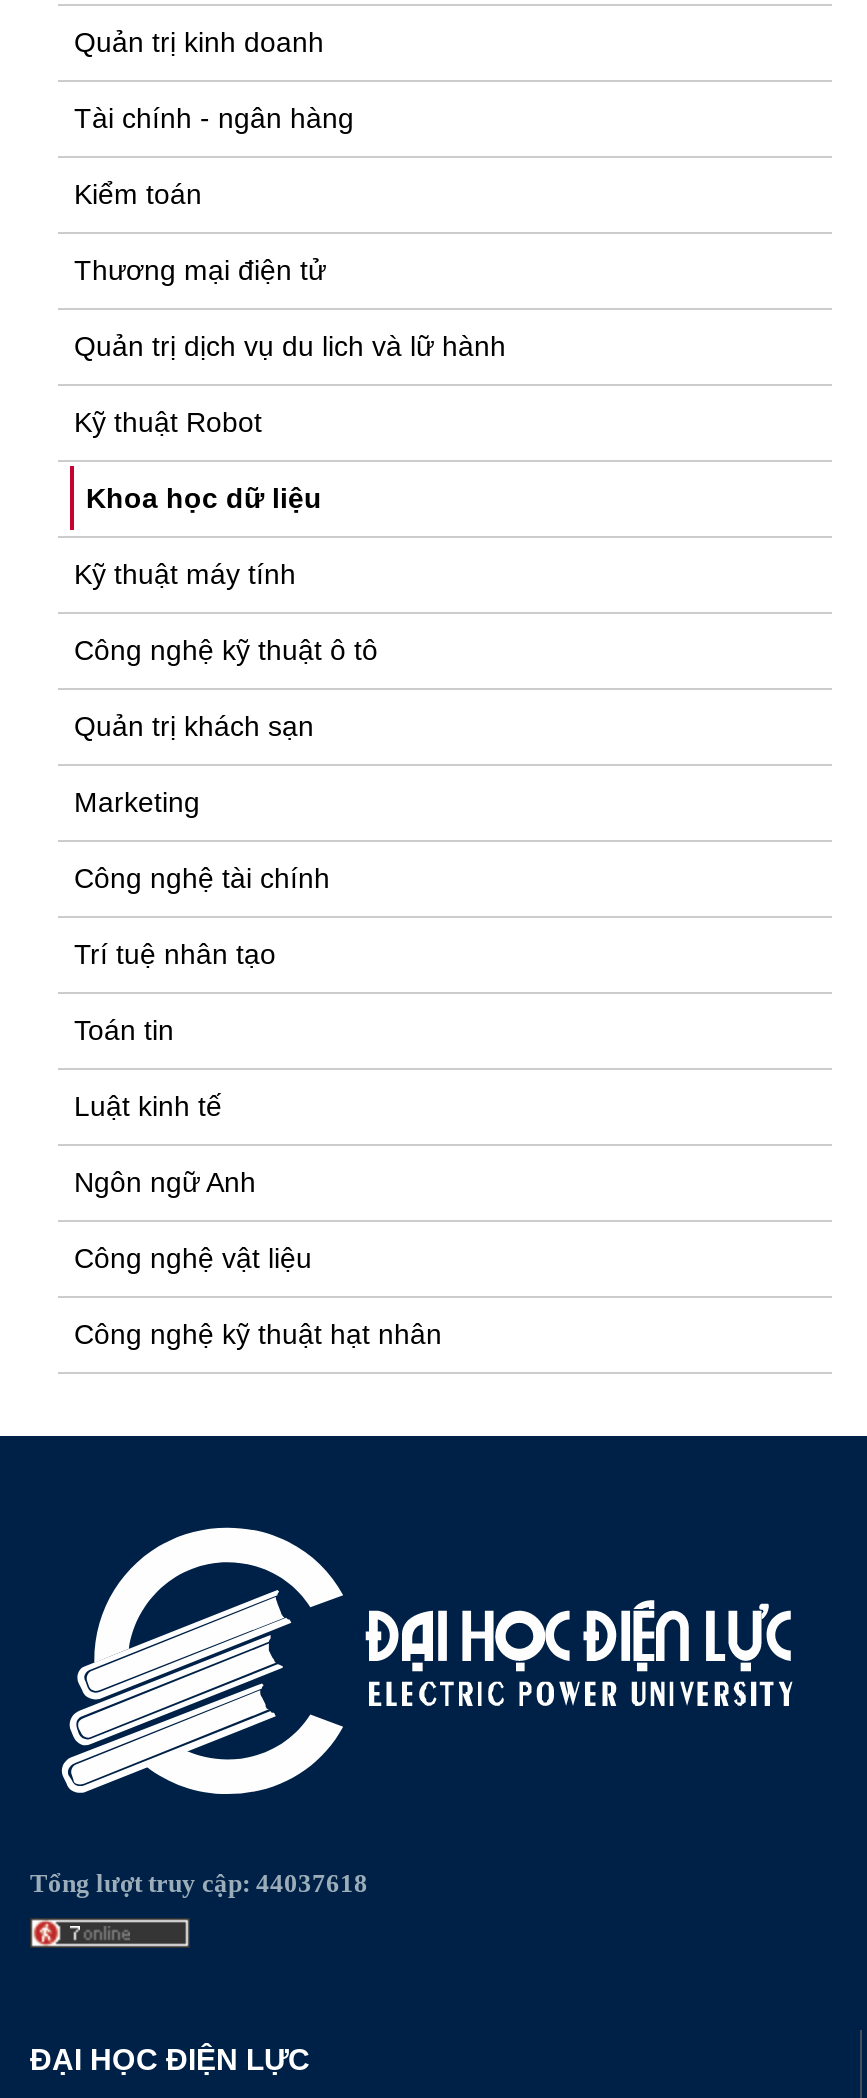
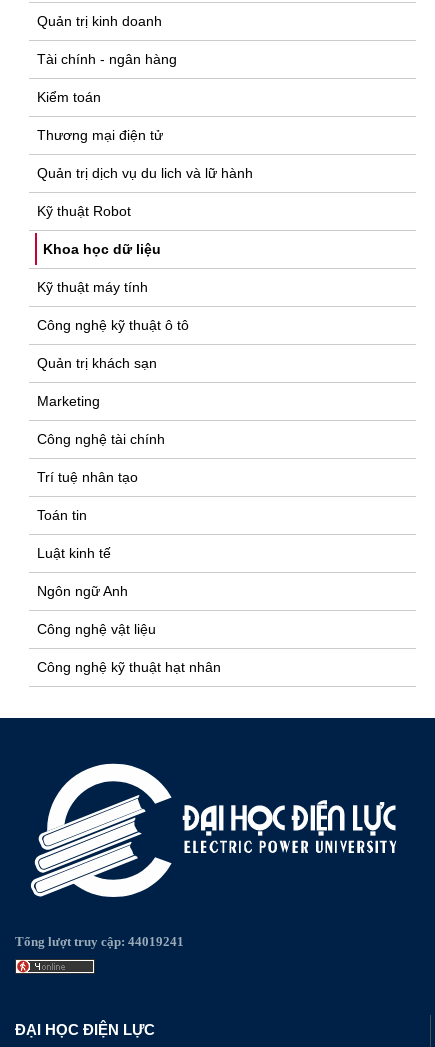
[30,1869,368,1899] Tổng lượt truy cập: 44037618 -> [15,934,184,949] Tổng lượt truy cập: 44019241

